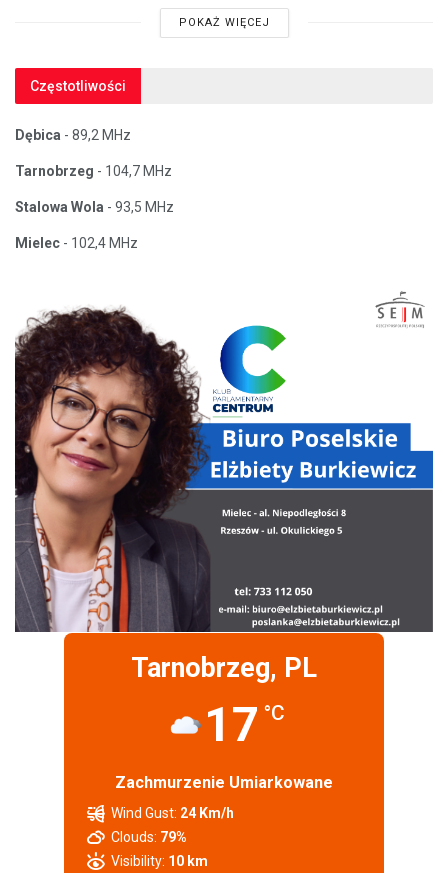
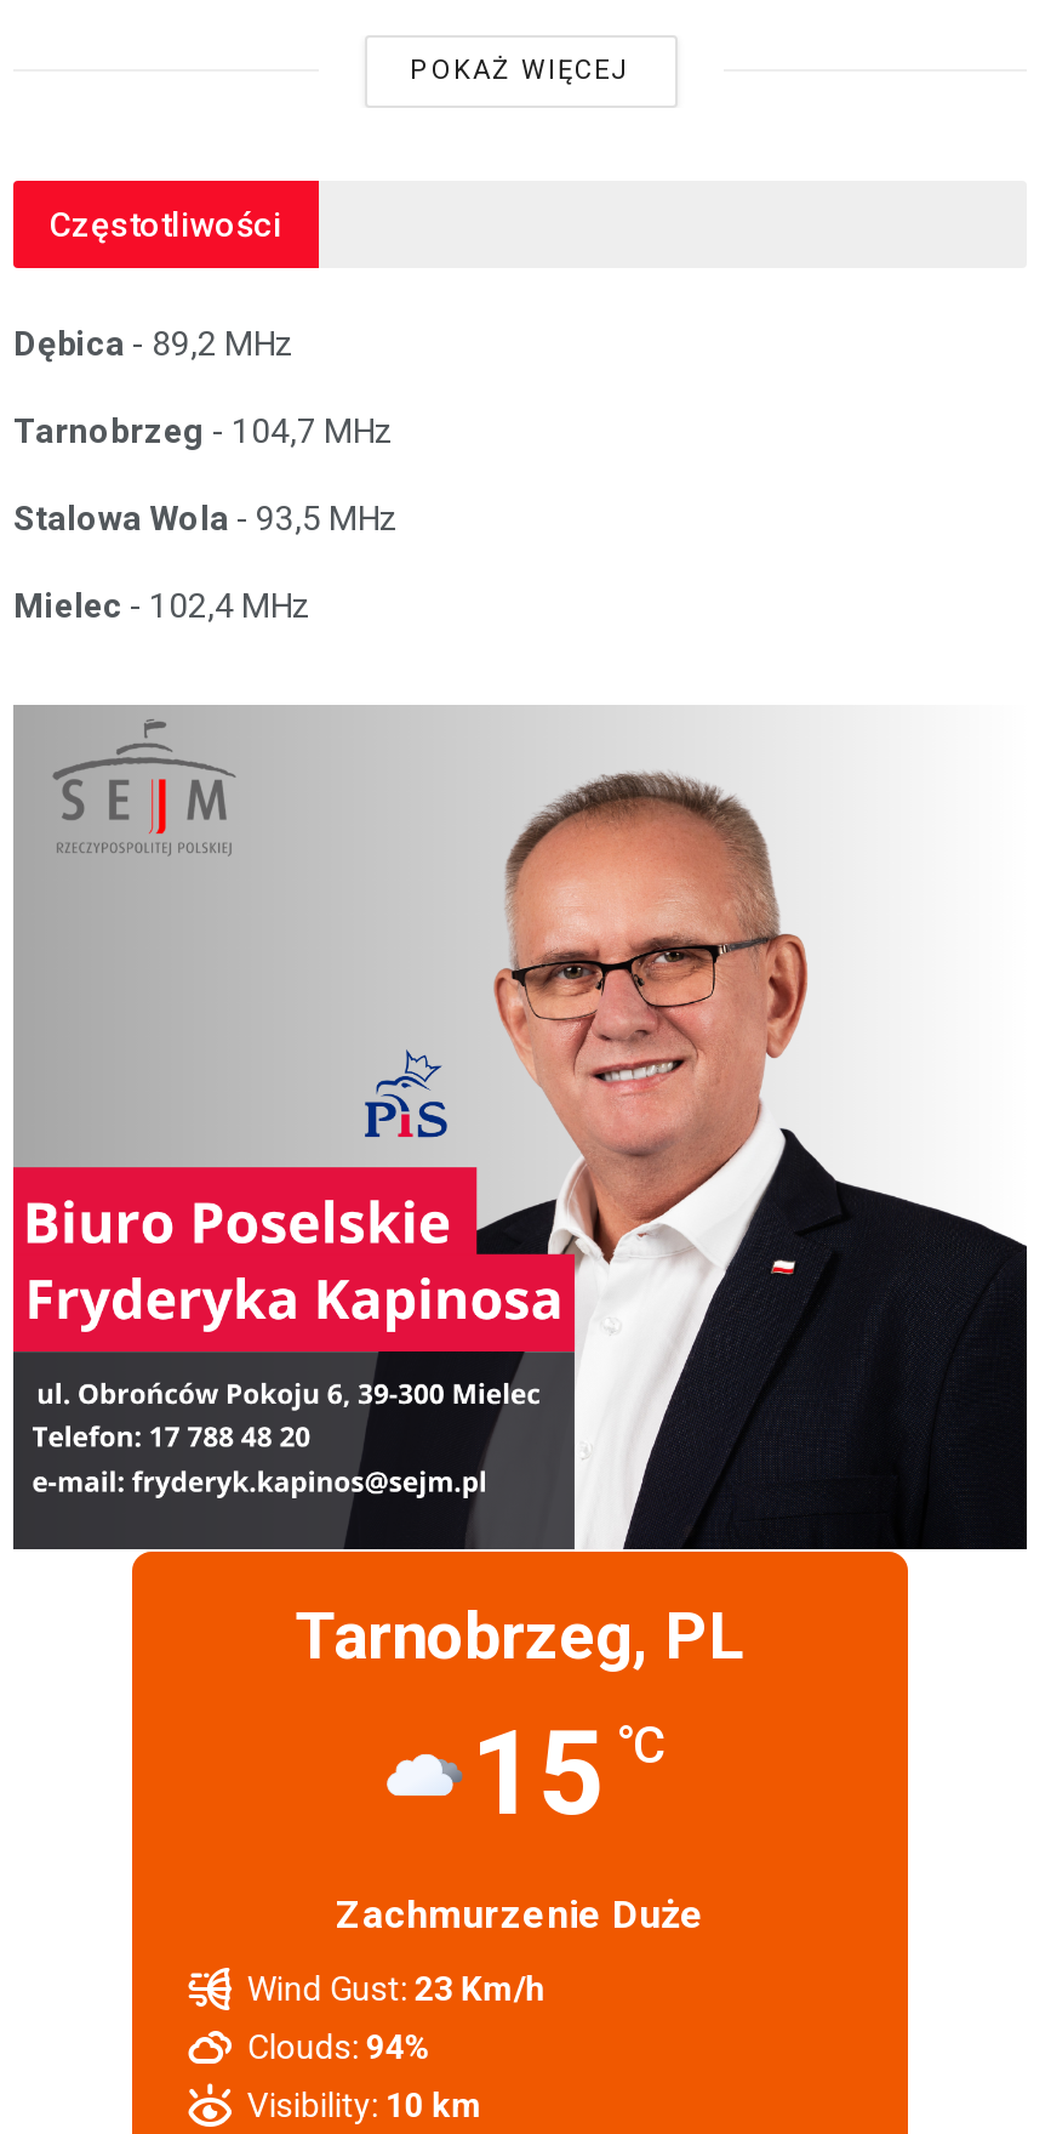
[14,285,434,633] [image] -> [11,705,1027,1552] [image]
[203,696,284,753] 17 °C -> [470,1704,667,1843] 15 °C
[115,773,333,792] Zachmurzenie Umiarkowane -> [336,1891,704,1937] Zachmurzenie Duże
[111,805,234,821] Wind Gust: 24 Km/h -> [247,1969,545,2008] Wind Gust: 23 Km/h
[111,829,187,845] Clouds: 79% -> [247,2027,431,2066] Clouds: 94%

